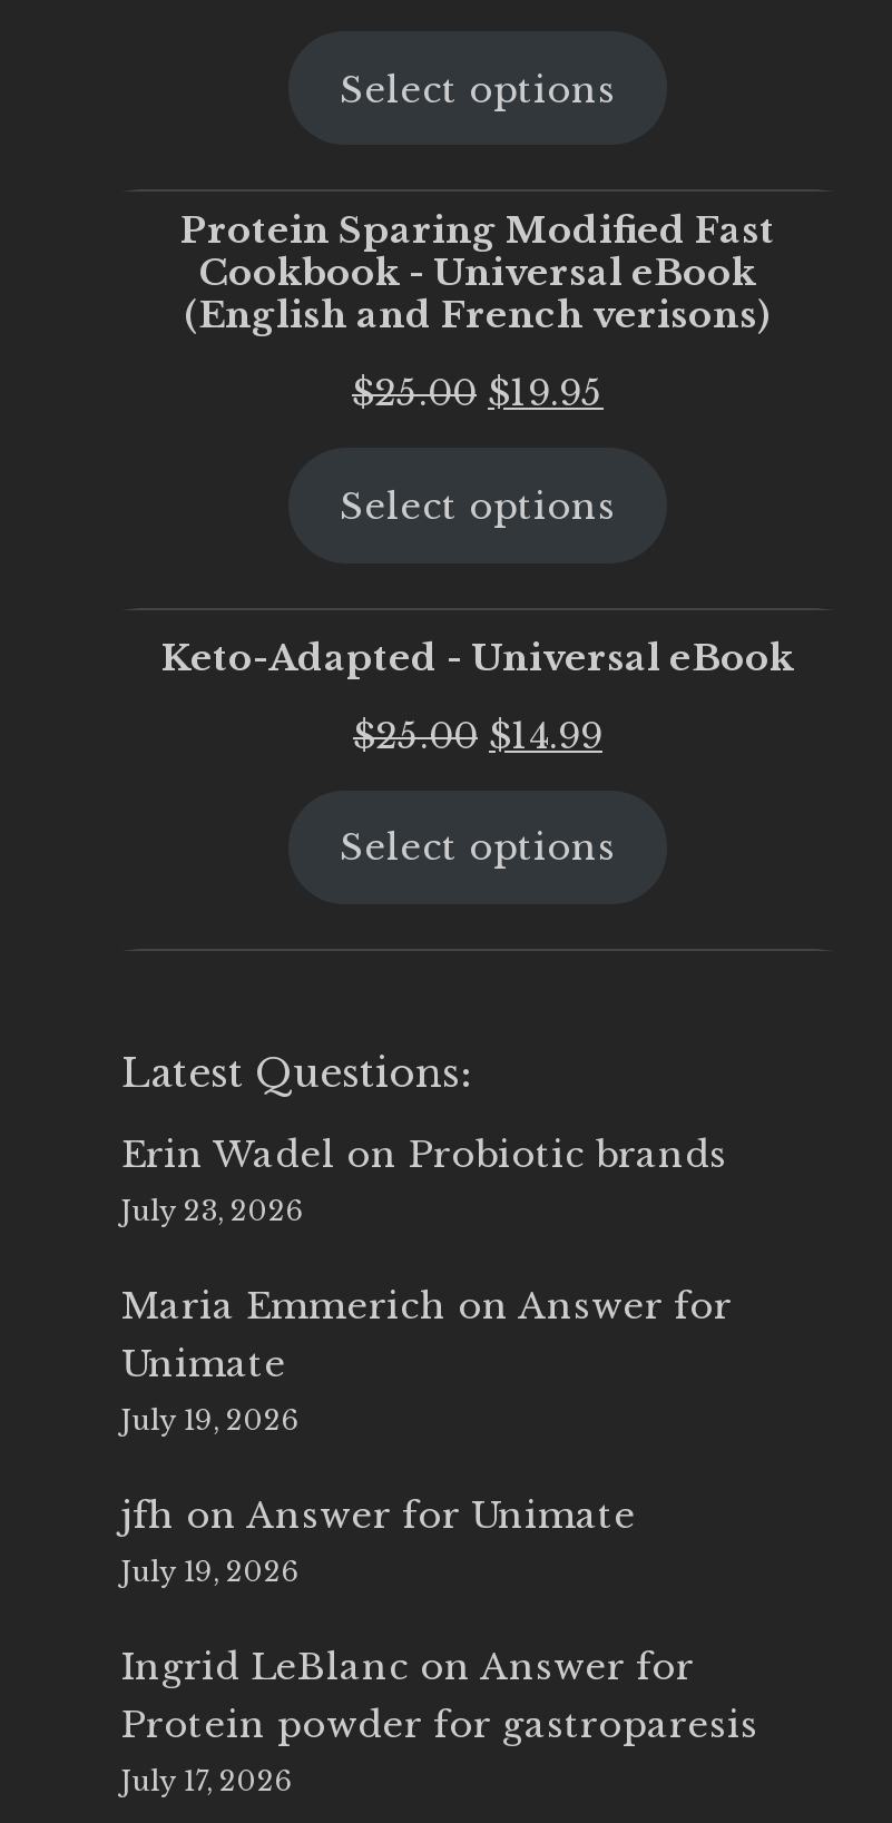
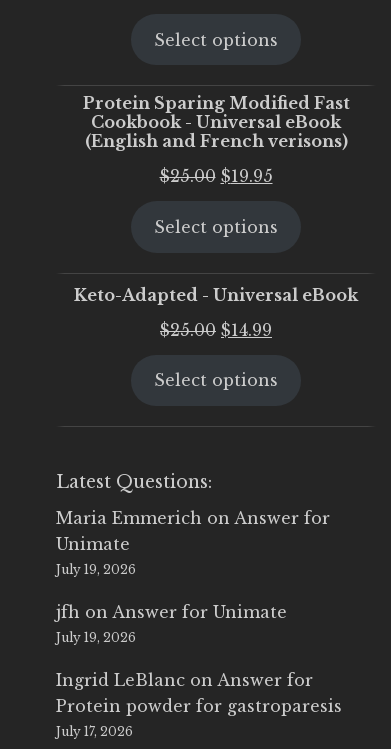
[121,1131,727,1227] Erin Wadel on Probiotic brands | July 23, 2026 -> none

